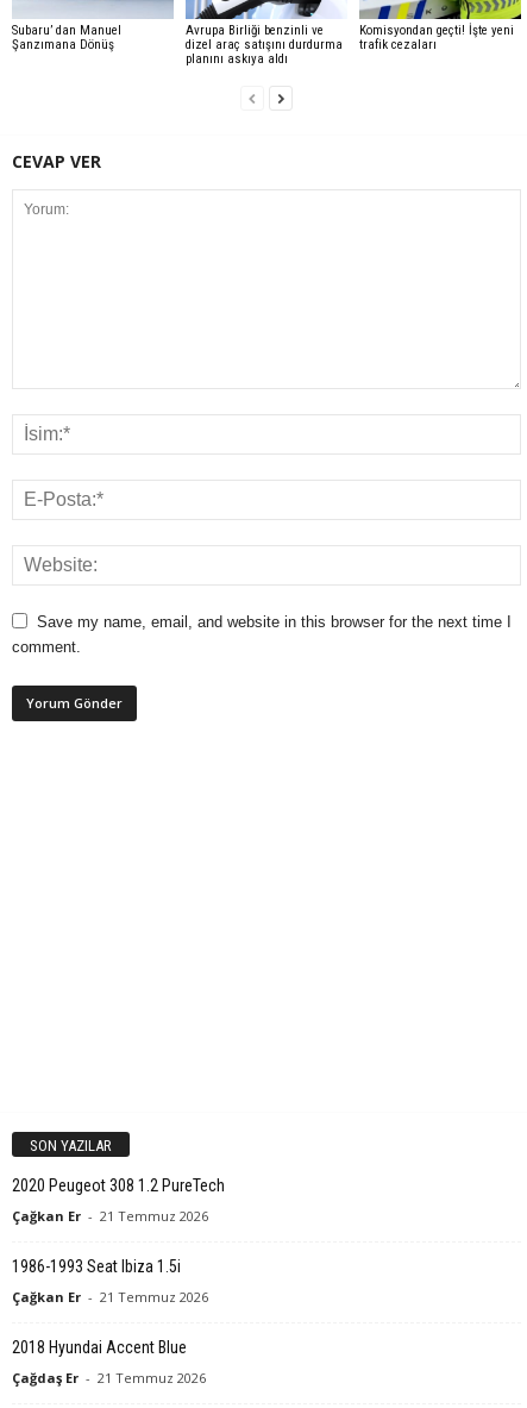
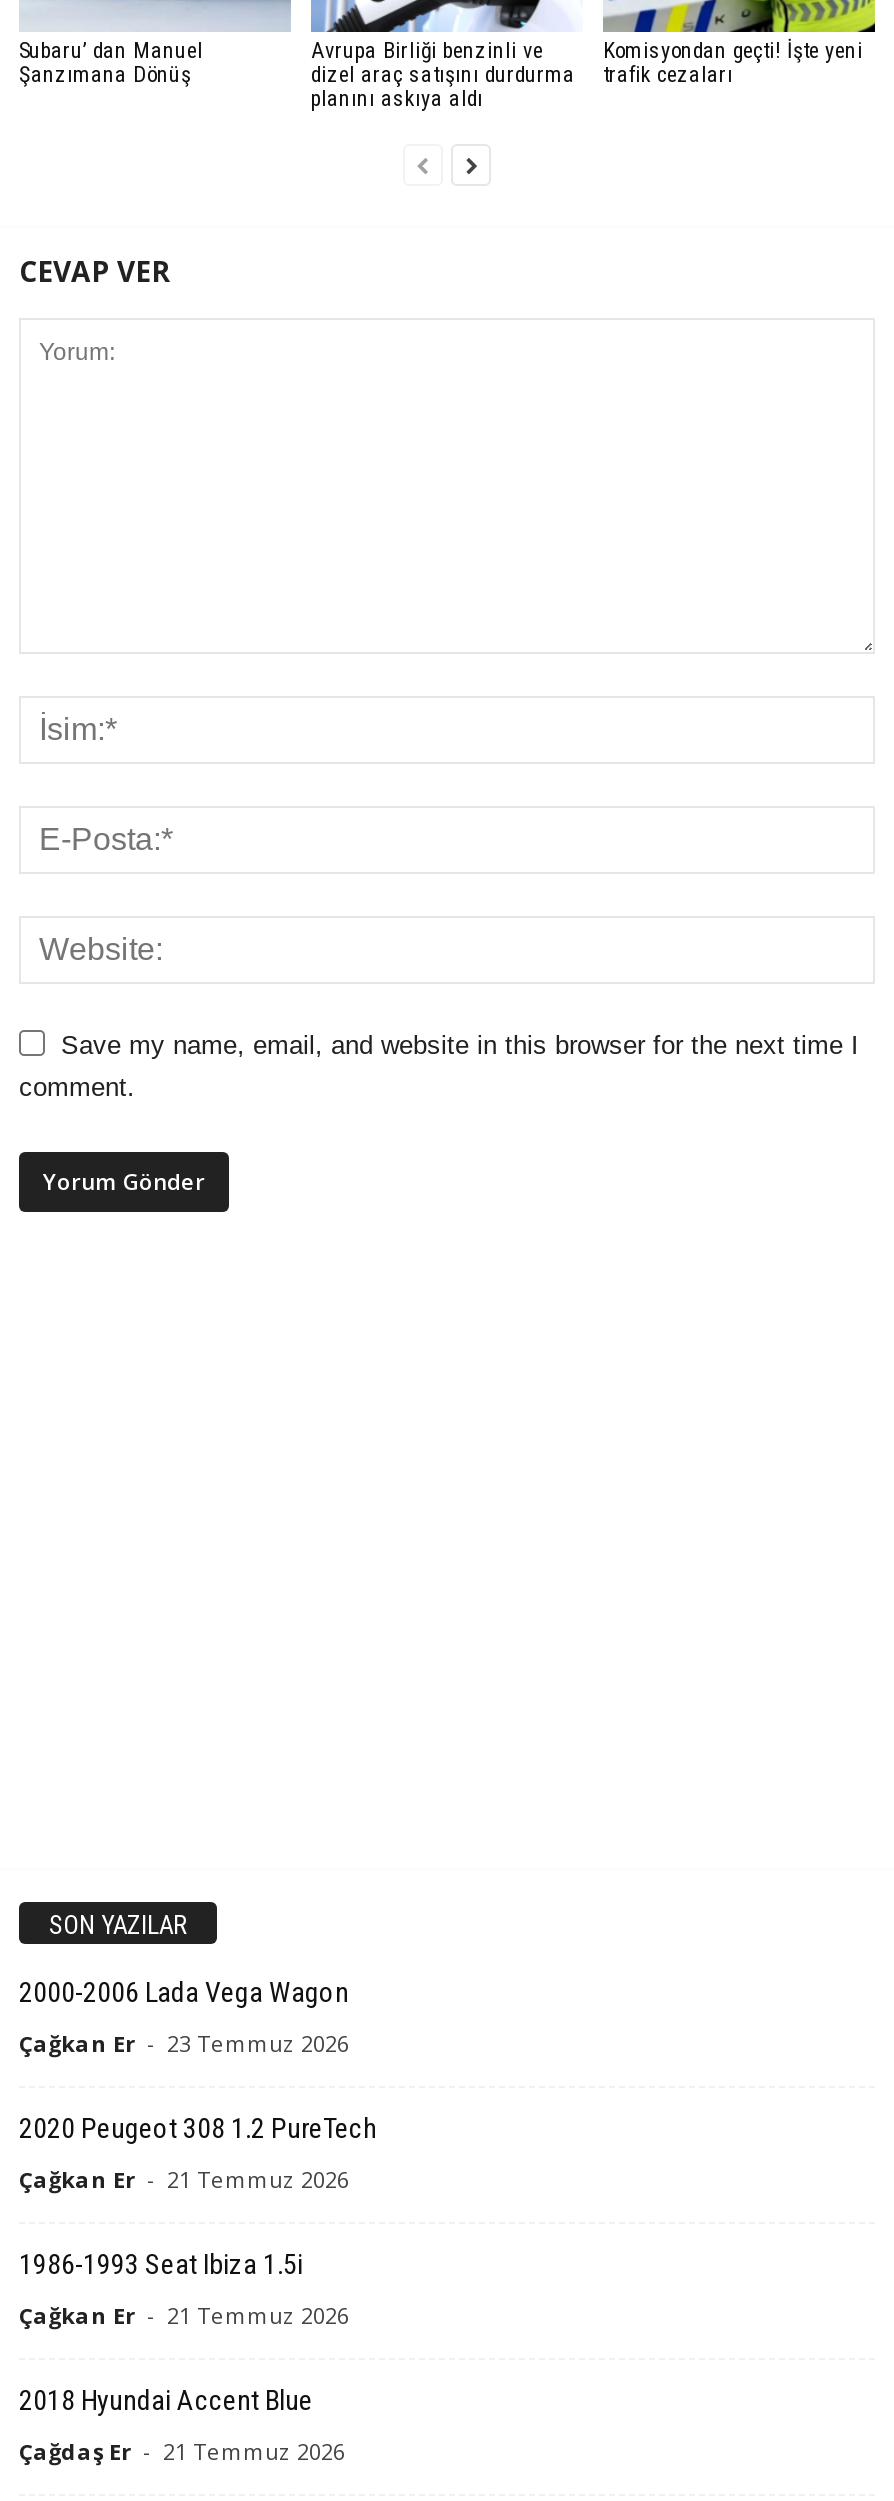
none -> [19,1976,349,2058] 2000-2006 Lada Vega Wagon | Çağkan Er - 23 Temmuz 2026

